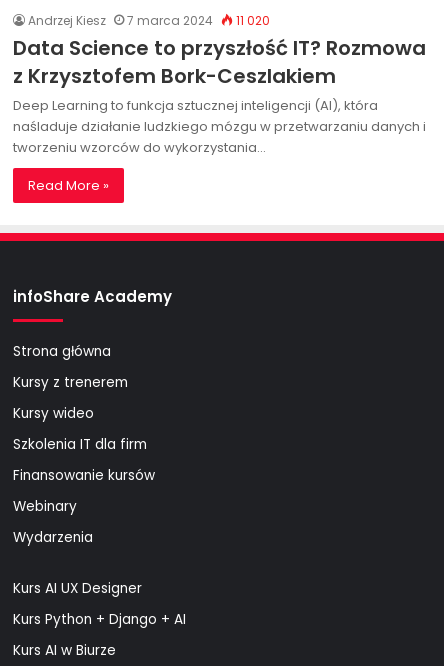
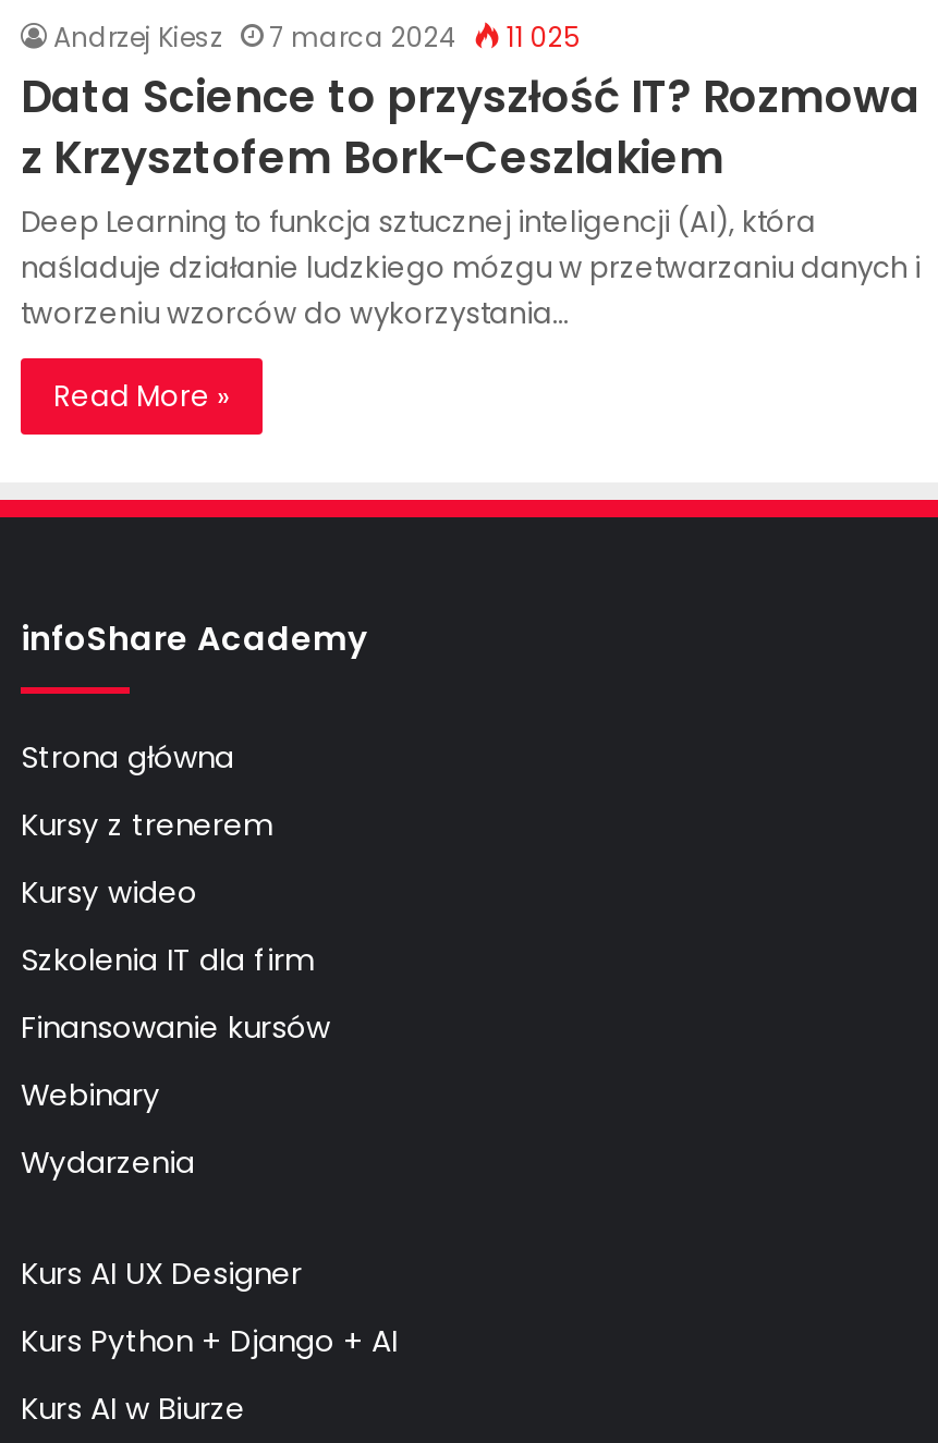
[28,12,270,29] Andrzej Kiesz 7 marca 2024 11 020 -> [53,19,581,56] Andrzej Kiesz 7 marca 2024 11 025

